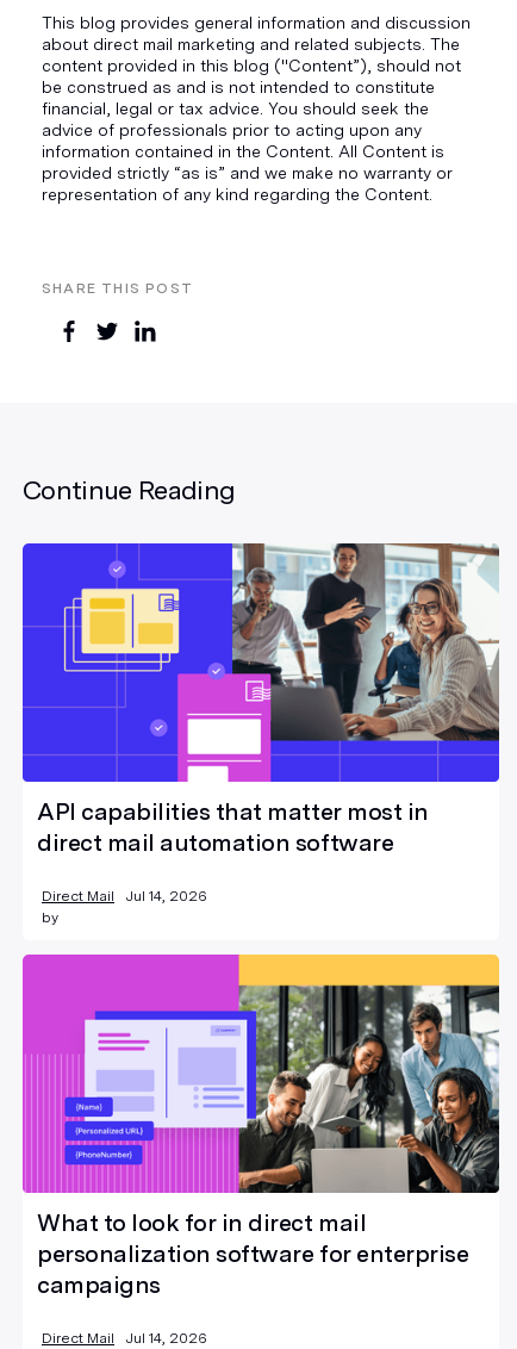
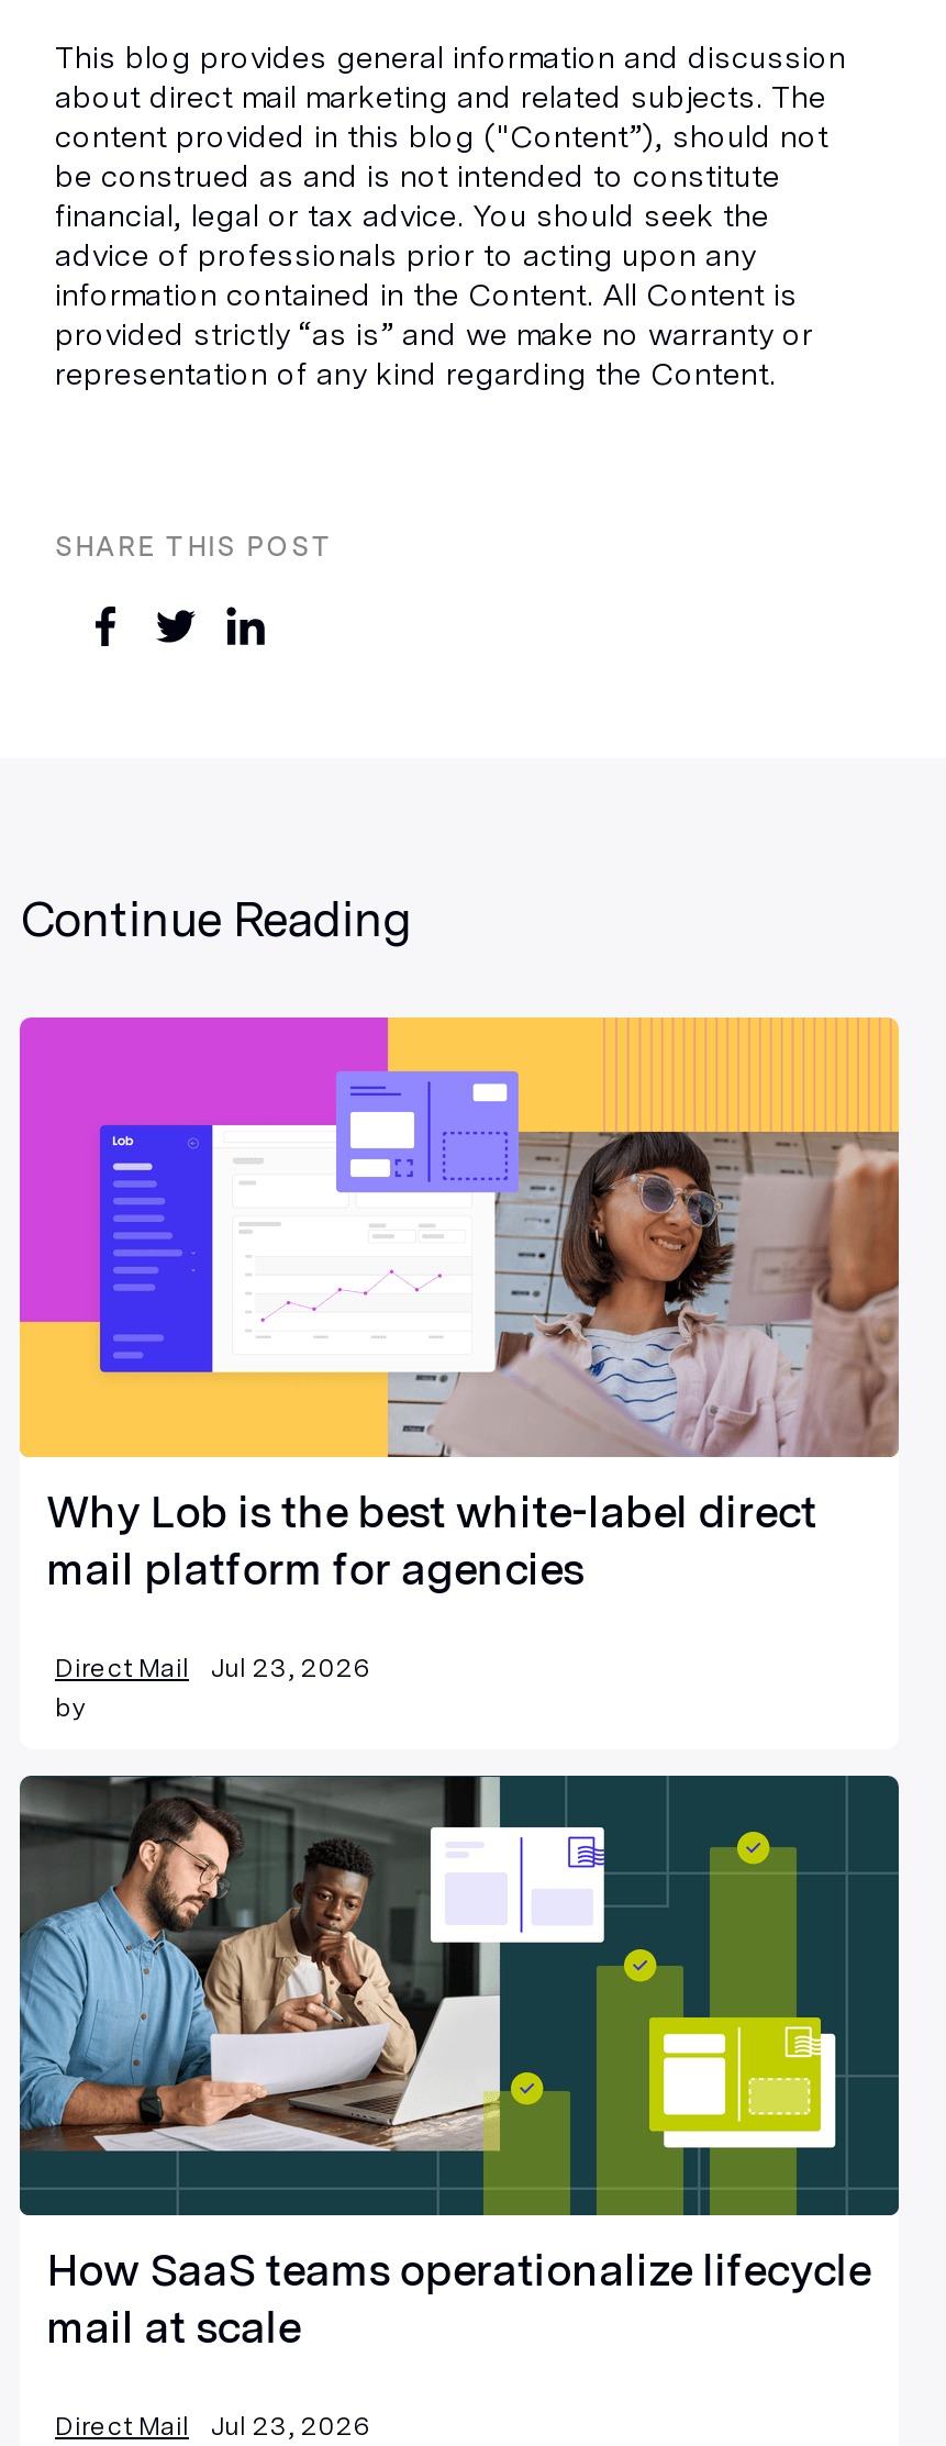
[21,542,500,857] [image] | API capabilities that matter most in | direct mail automation software -> [18,1015,901,1596] [image] | Why Lob is the best white-label direct | mail platform for agencies
[42,888,207,904] Direct Mail Jul 14, 2026 -> [55,1653,371,1683] Direct Mail Jul 23, 2026
[21,953,500,1299] [image] | What to look for in direct mail | personalization software for enterprise | campaigns -> [18,1774,901,2354] [image] | How SaaS teams operationalize lifecycle | mail at scale
[42,1330,207,1347] Direct Mail Jul 14, 2026 -> [55,2411,371,2442] Direct Mail Jul 23, 2026

